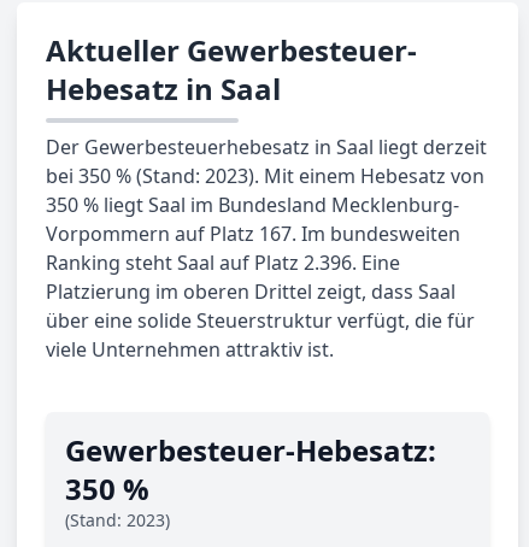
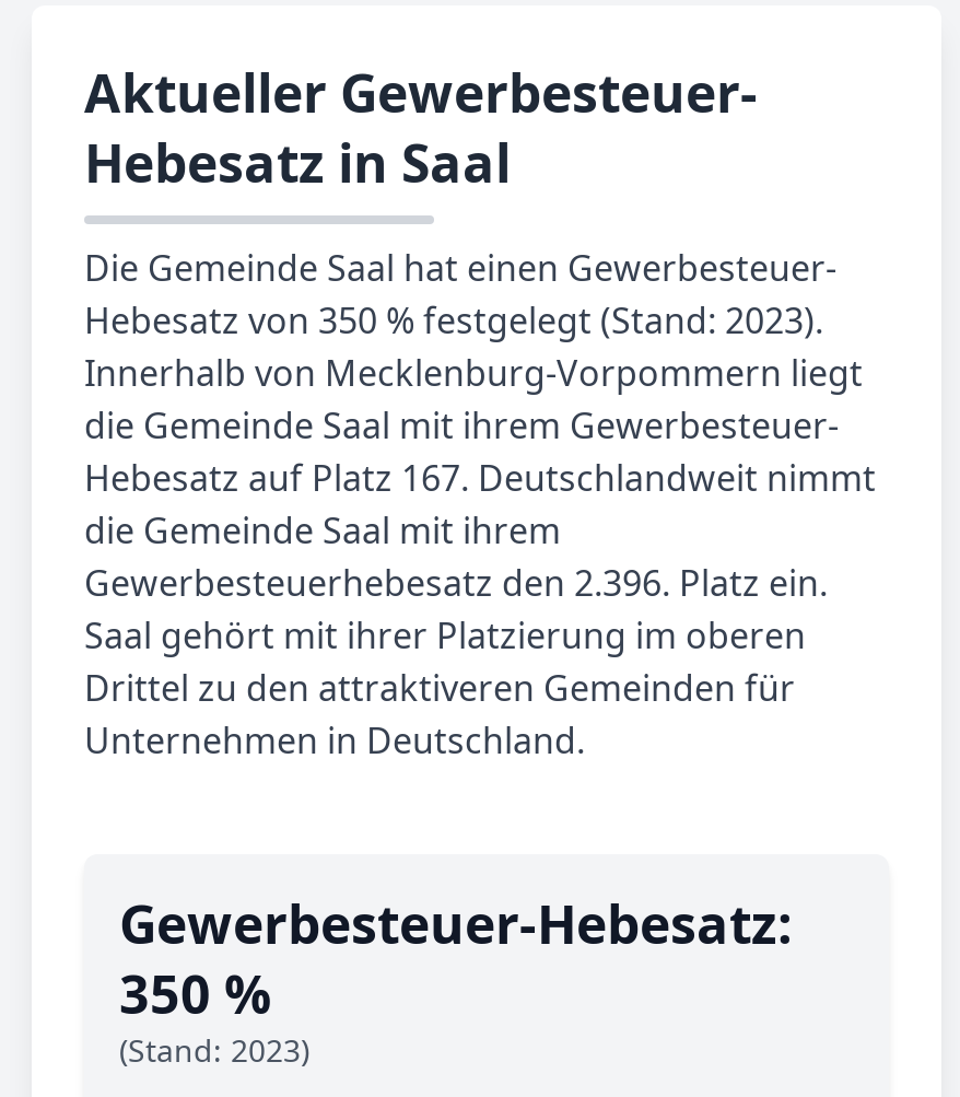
[46,133,487,362] Der Gewerbesteuerhebesatz in Saal liegt derzeit | bei 350 % (Stand: 2023). Mit einem Hebesatz von | 350 % liegt Saal im Bundesland Mecklenburg- | Vorpommern auf Platz 167. Im bundesweiten | Ranking steht Saal auf Platz 2.396. Eine | Platzierung im oberen Drittel zeigt, dass Saal | über eine solide Steuerstruktur verfügt, die für | viele Unternehmen attraktiv ist. -> [84,243,876,764] Die Gemeinde Saal hat einen Gewerbesteuer- | Hebesatz von 350 % festgelegt (Stand: 2023). | Innerhalb von Mecklenburg-Vorpommern liegt | die Gemeinde Saal mit ihrem Gewerbesteuer- | Hebesatz auf Platz 167. Deutschlandweit nimmt | die Gemeinde Saal mit ihrem | Gewerbesteuerhebesatz den 2.396. Platz ein. | Saal gehört mit ihrer Platzierung im oberen | Drittel zu den attraktiveren Gemeinden für | Unternehmen in Deutschland.

